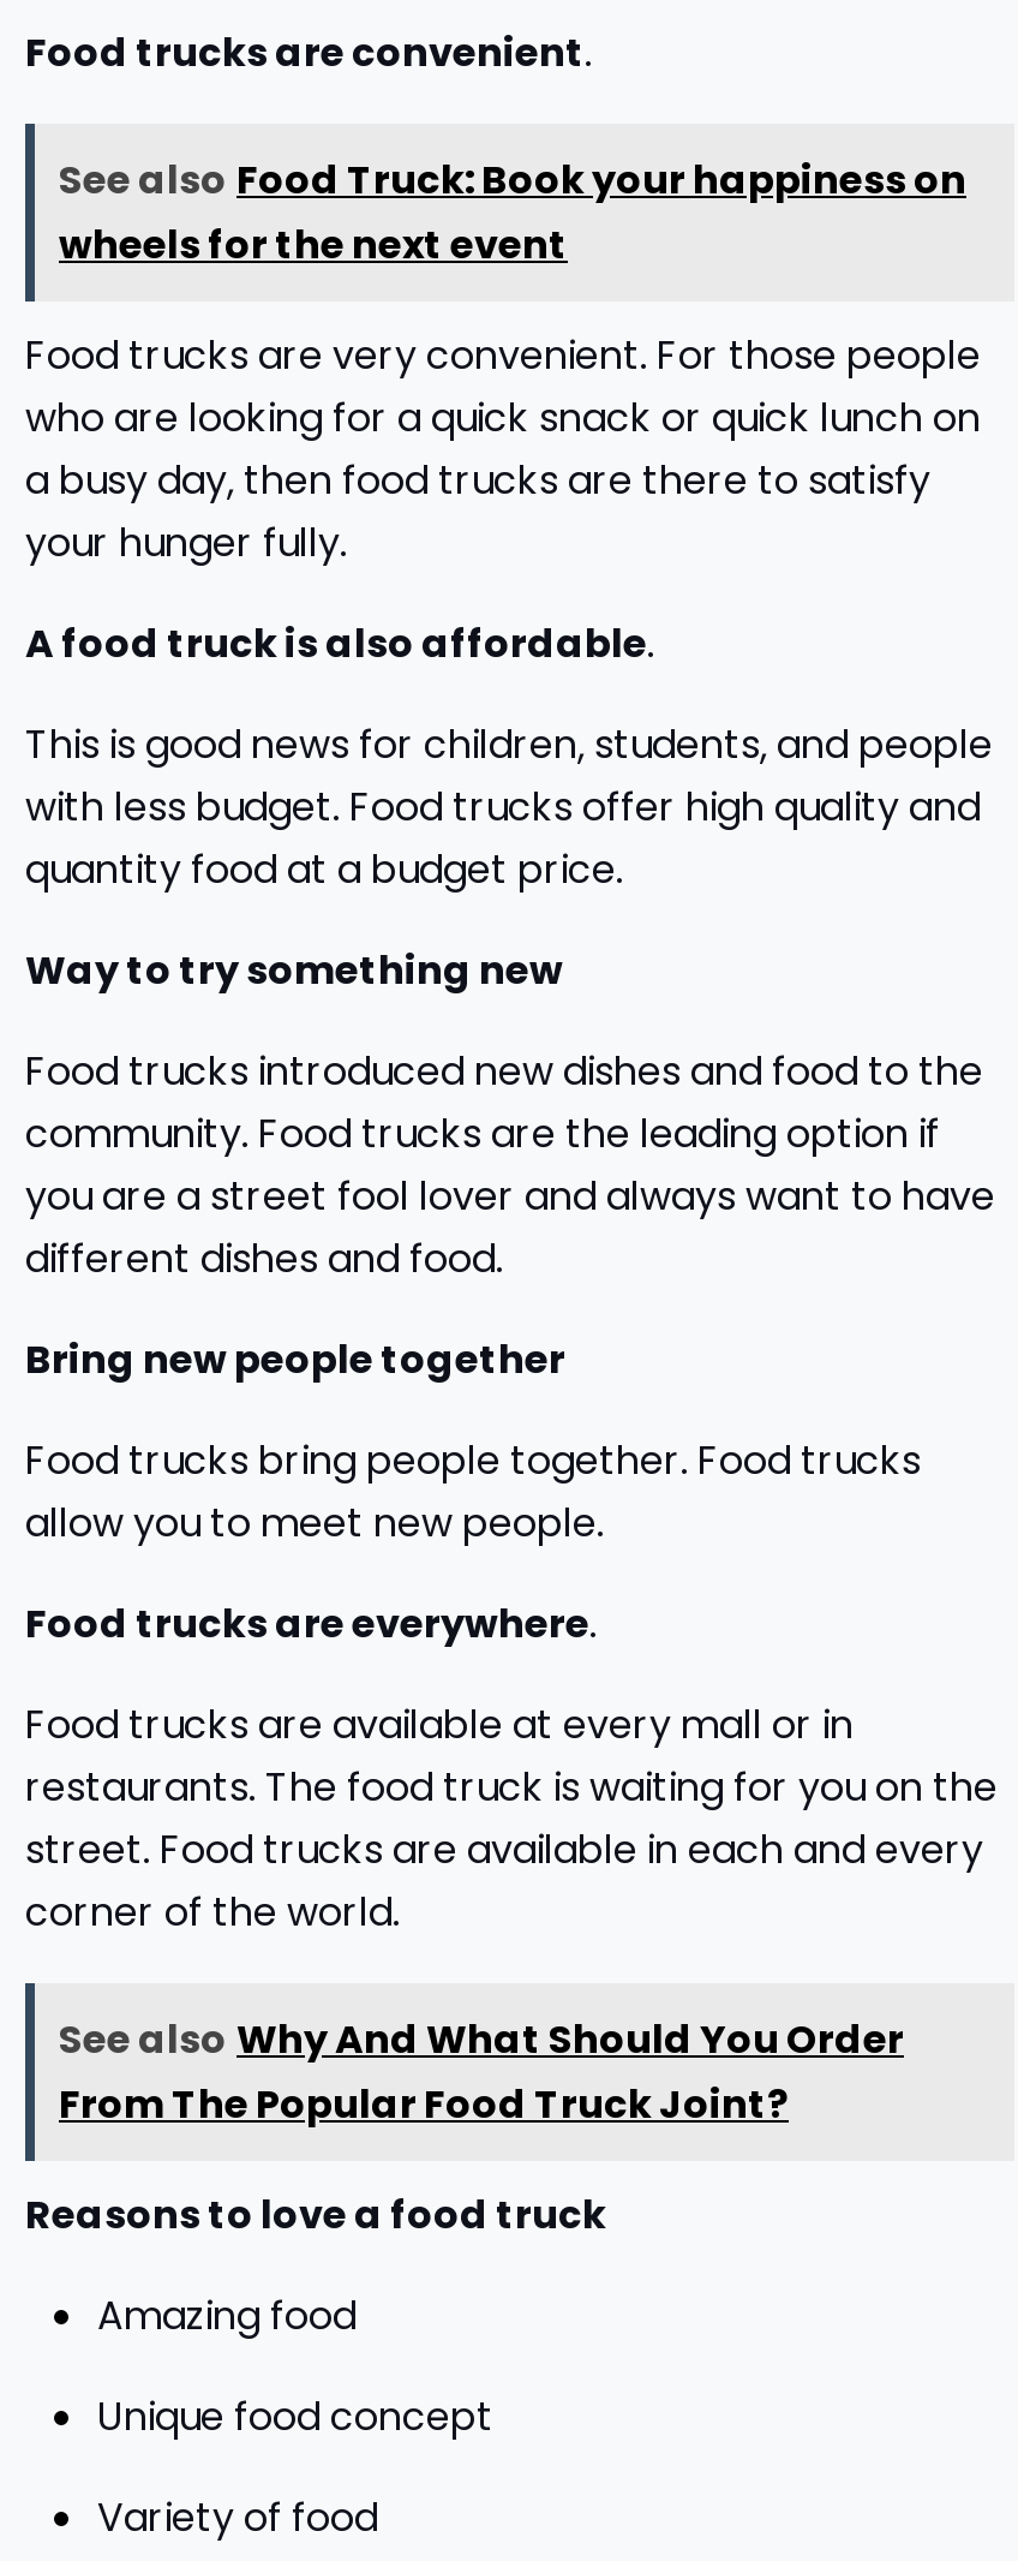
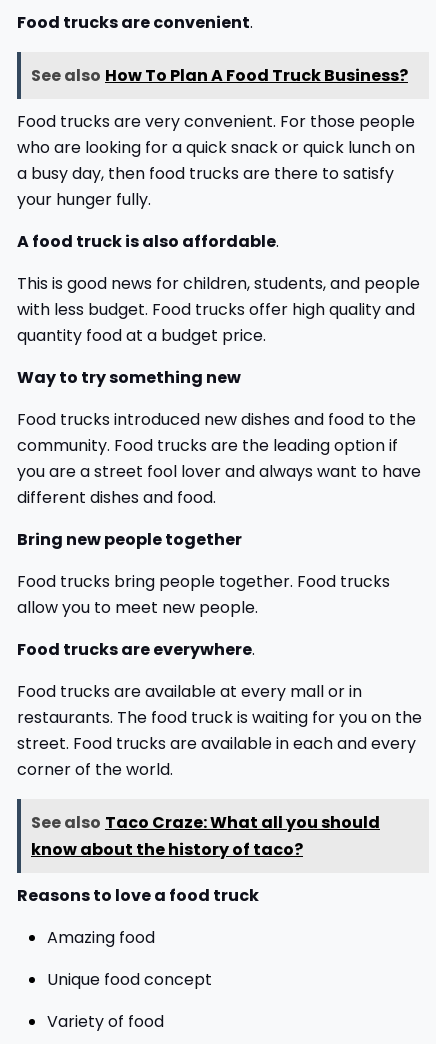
[59,153,966,273] See also Food Truck: Book your happiness on | wheels for the next event -> [31,64,408,87] See also How To Plan A Food Truck Business?
[59,2013,904,2133] See also Why And What Should You Order | From The Popular Food Truck Joint? -> [31,811,380,861] See also Taco Craze: What all you should | know about the history of taco?

